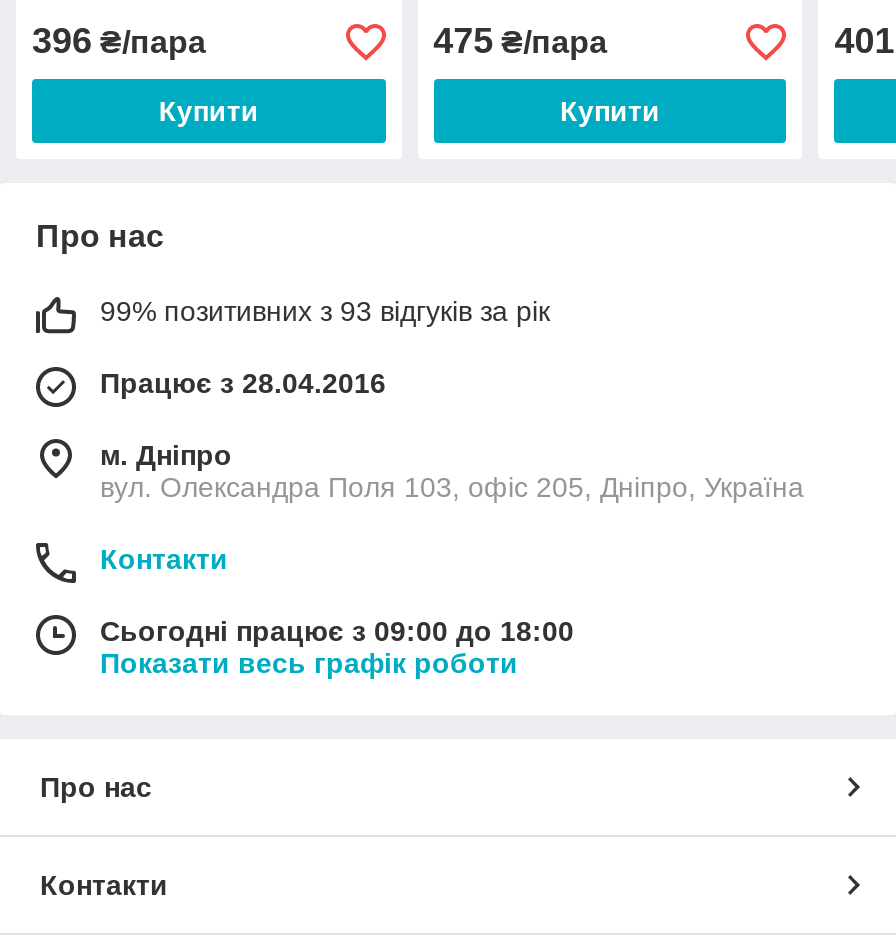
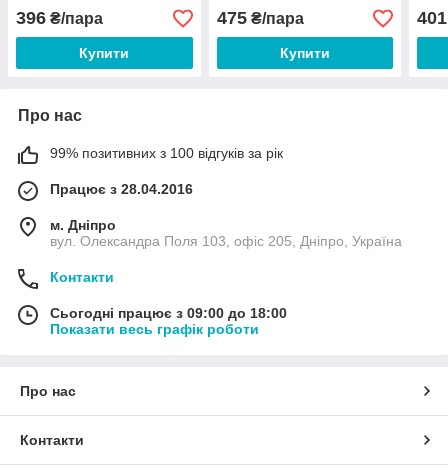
[100,296,550,328] 99% позитивних з 93 відгуків за рік -> [50,145,283,161] 99% позитивних з 100 відгуків за рік

